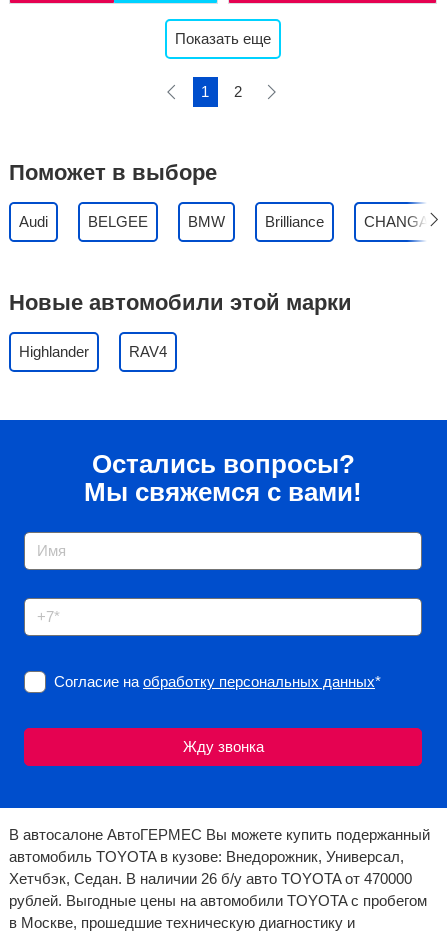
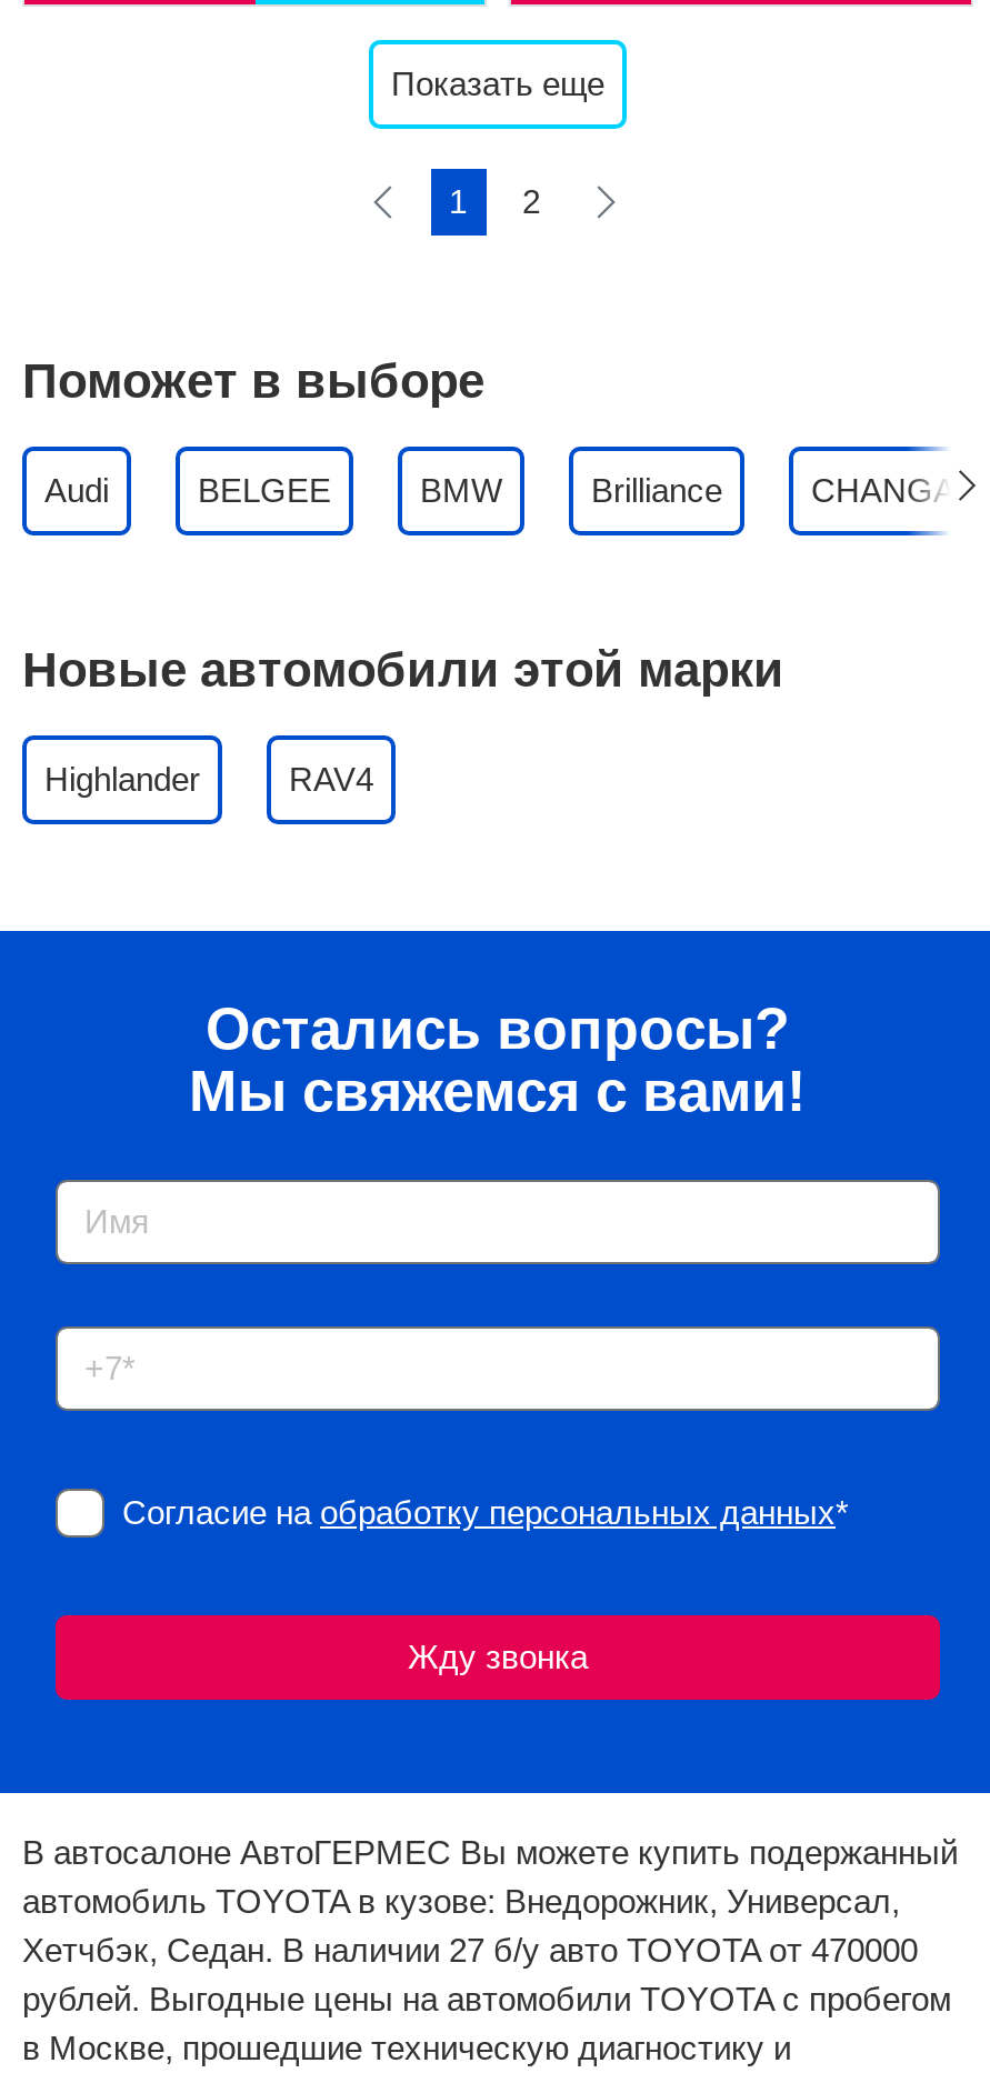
[9,870,412,887] Хетчбэк, Седан. В наличии 26 б/у авто TOYOTA от 470000 -> [22,1930,918,1968] Хетчбэк, Седан. В наличии 27 б/у авто TOYOTA от 470000

